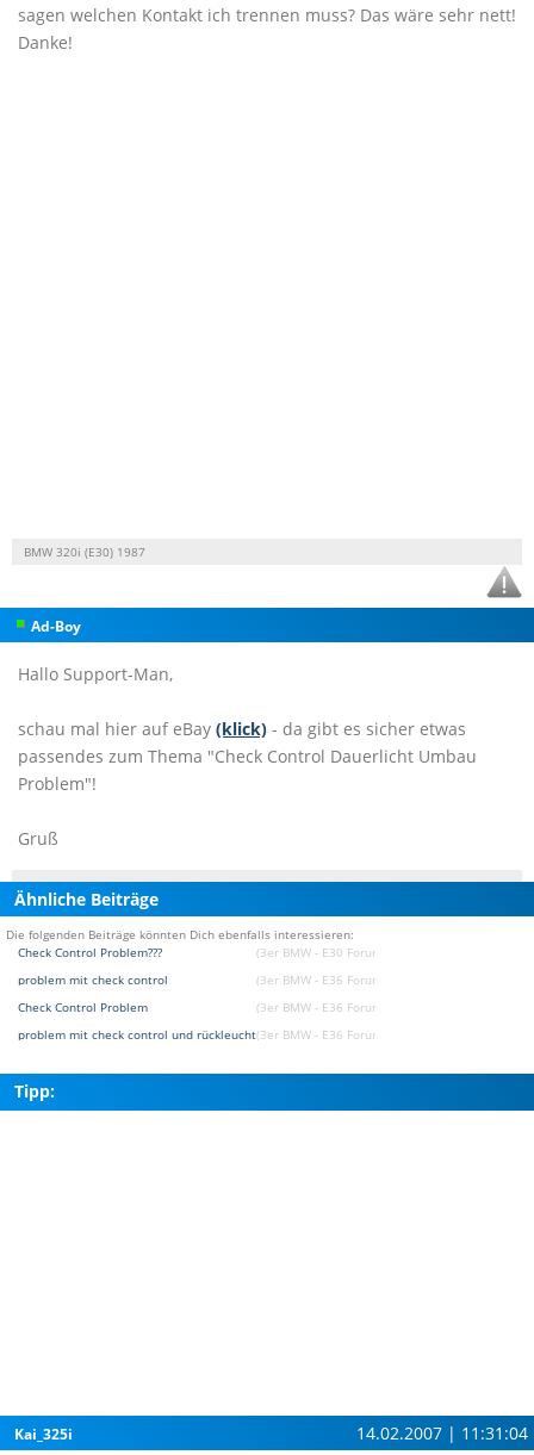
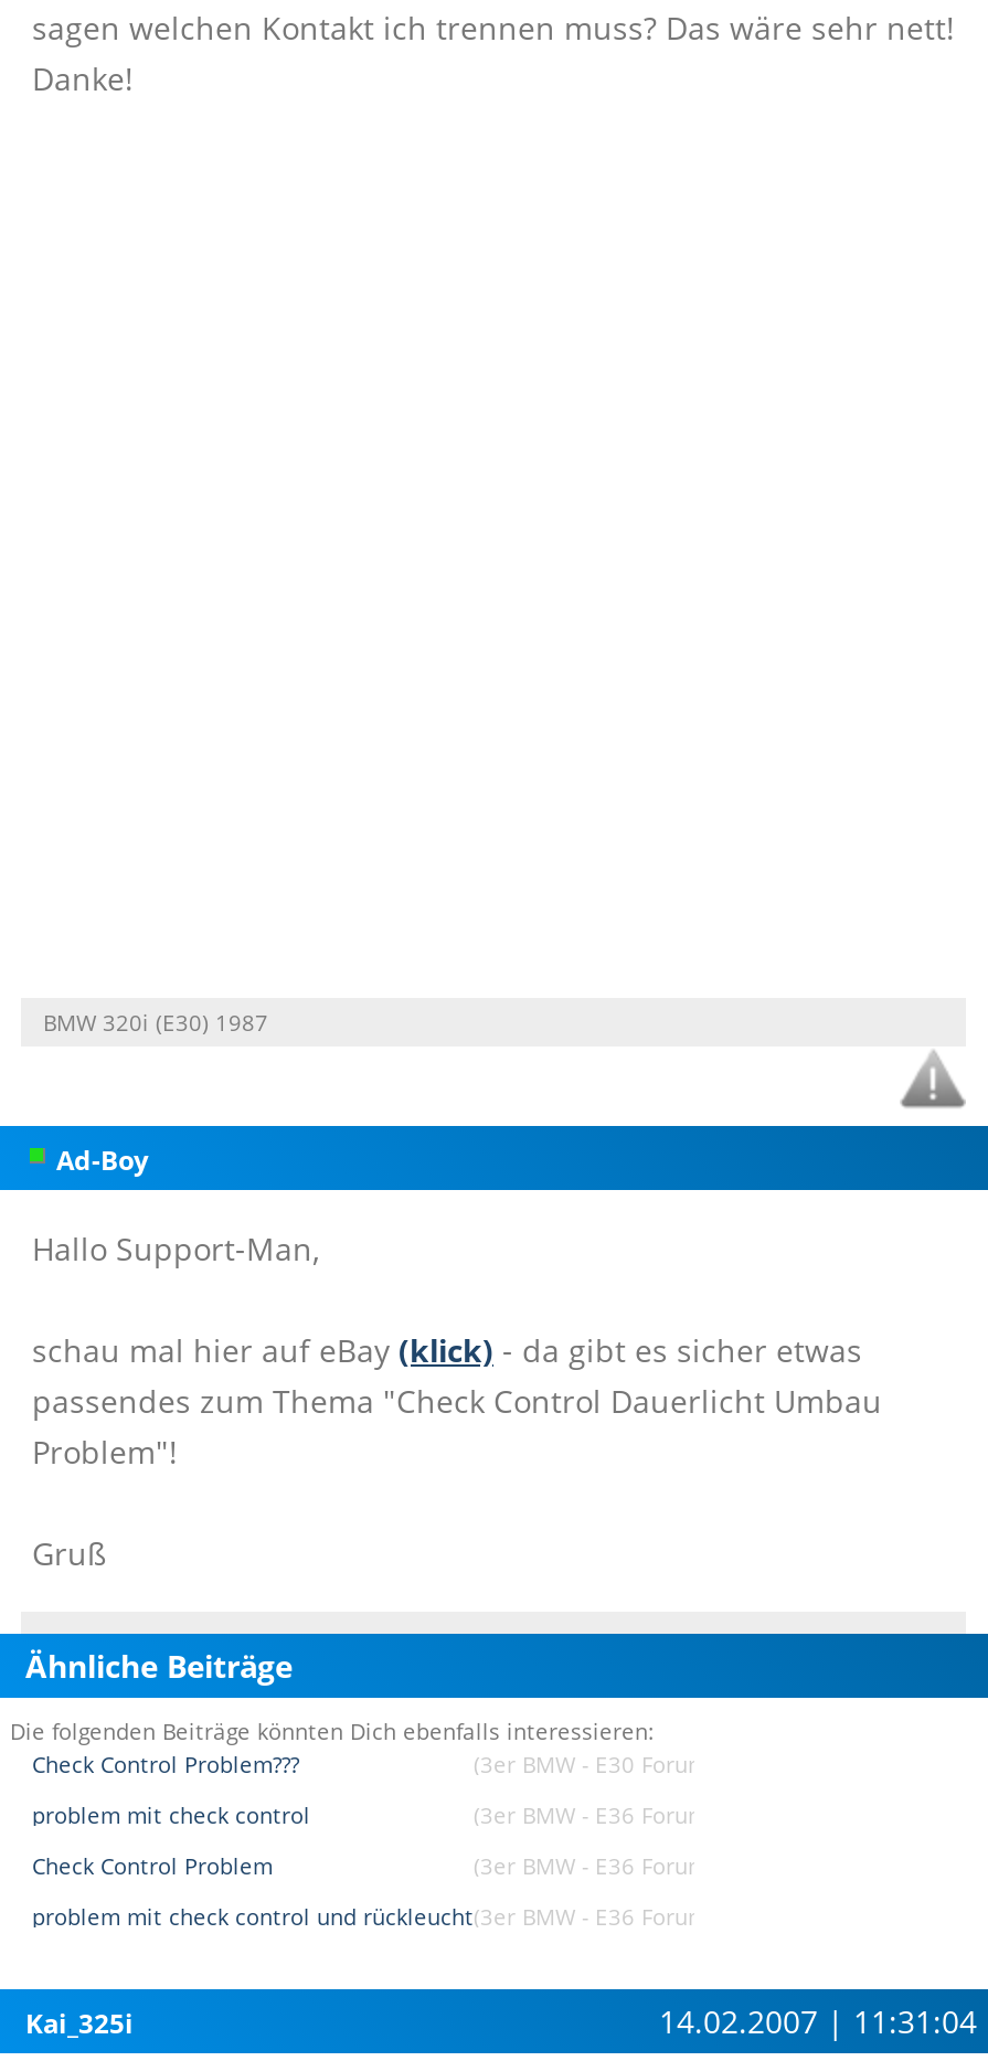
[14,1080,55,1102] Tipp: -> none

